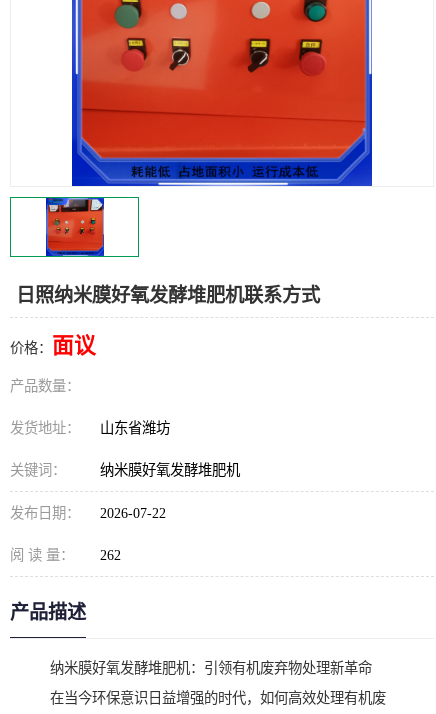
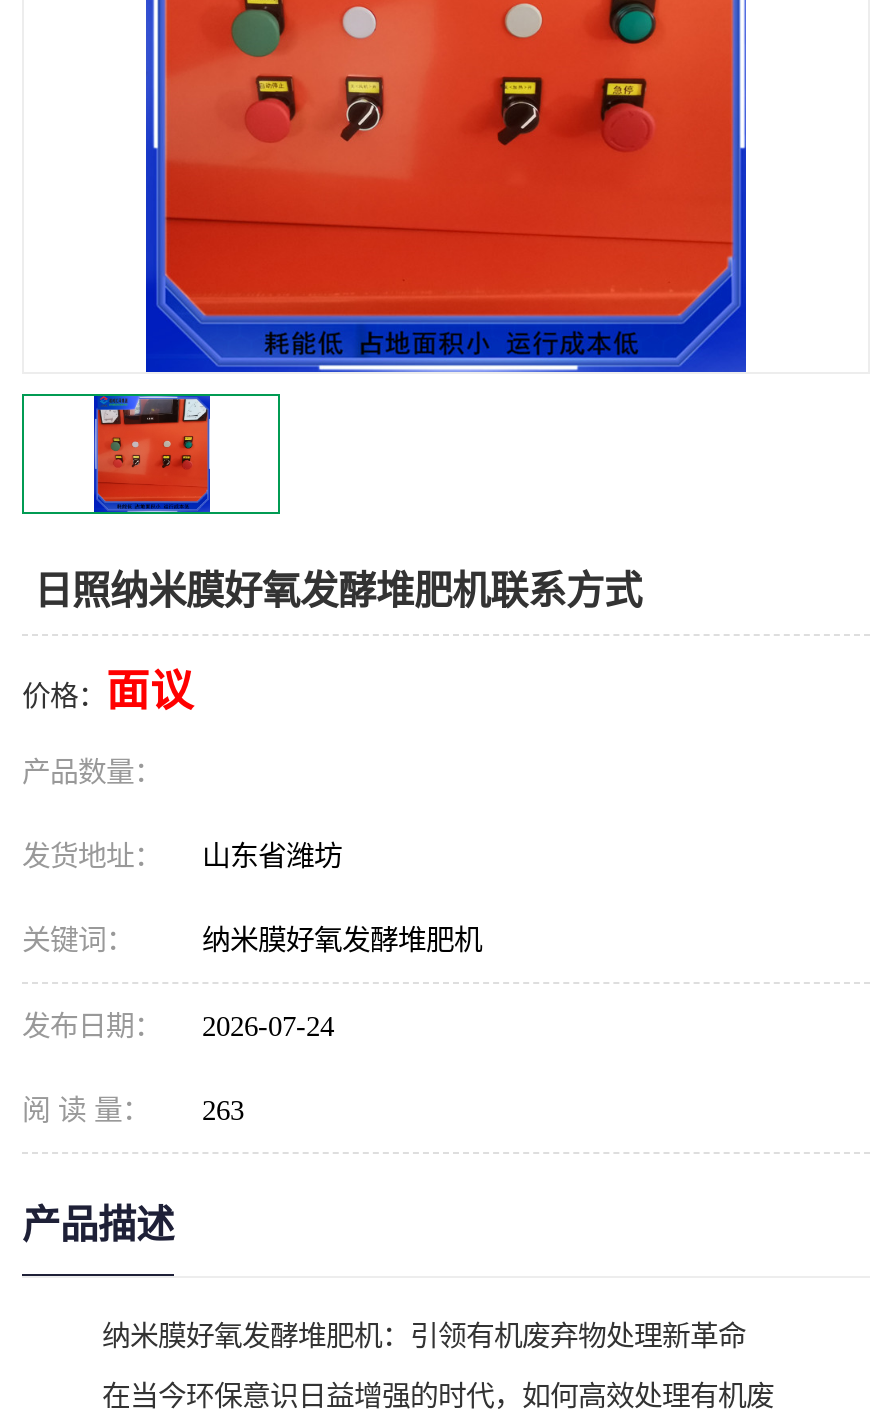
[10,505,166,521] 发布日期： 2026-07-22 -> [22,1010,334,1042] 发布日期： 2026-07-24
[10,547,121,563] 阅 读 量： 262 -> [22,1094,244,1126] 阅 读 量： 263

